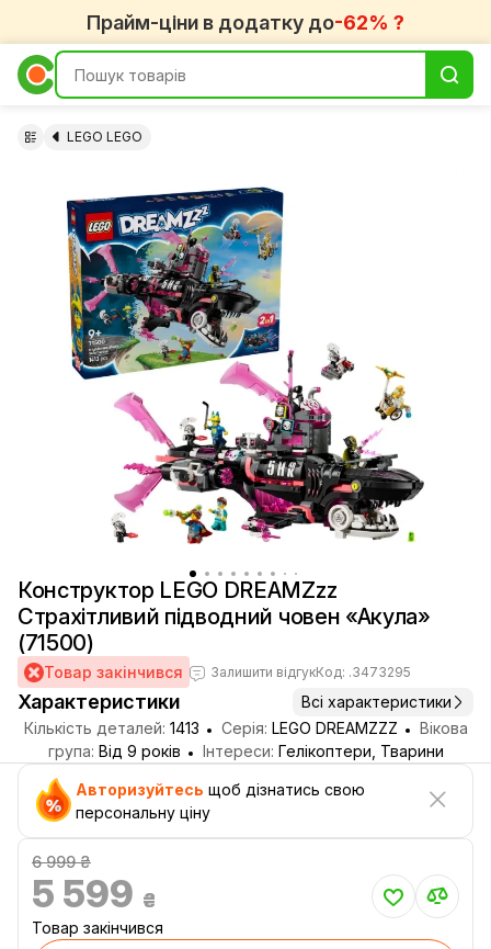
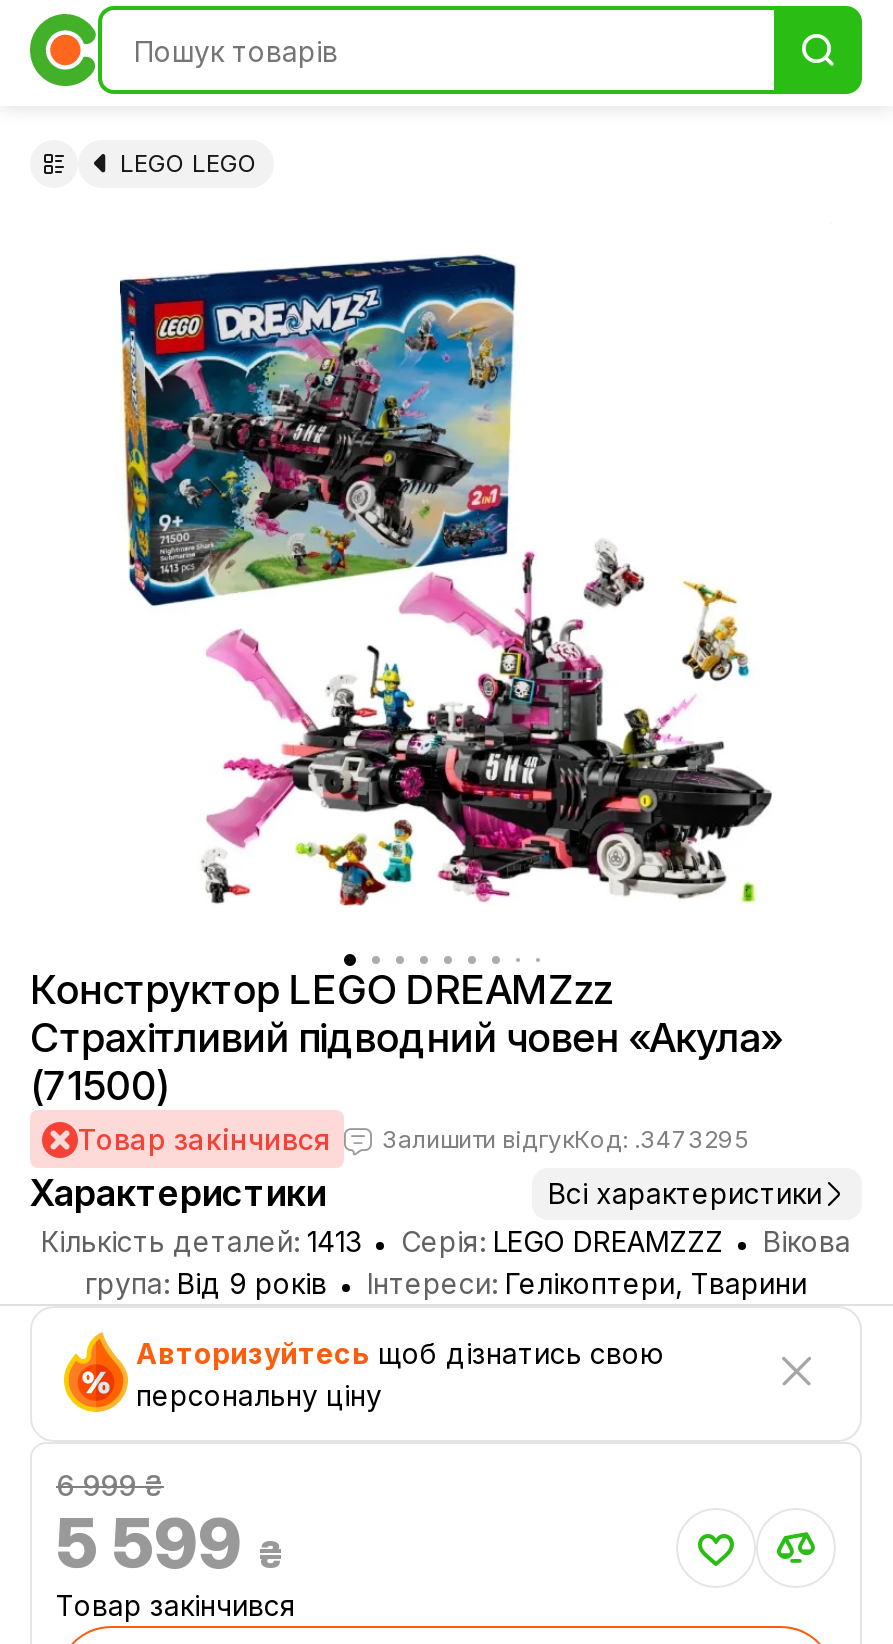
[87,10,404,33] Прайм-ціни в додатку до-62% ? -> none

